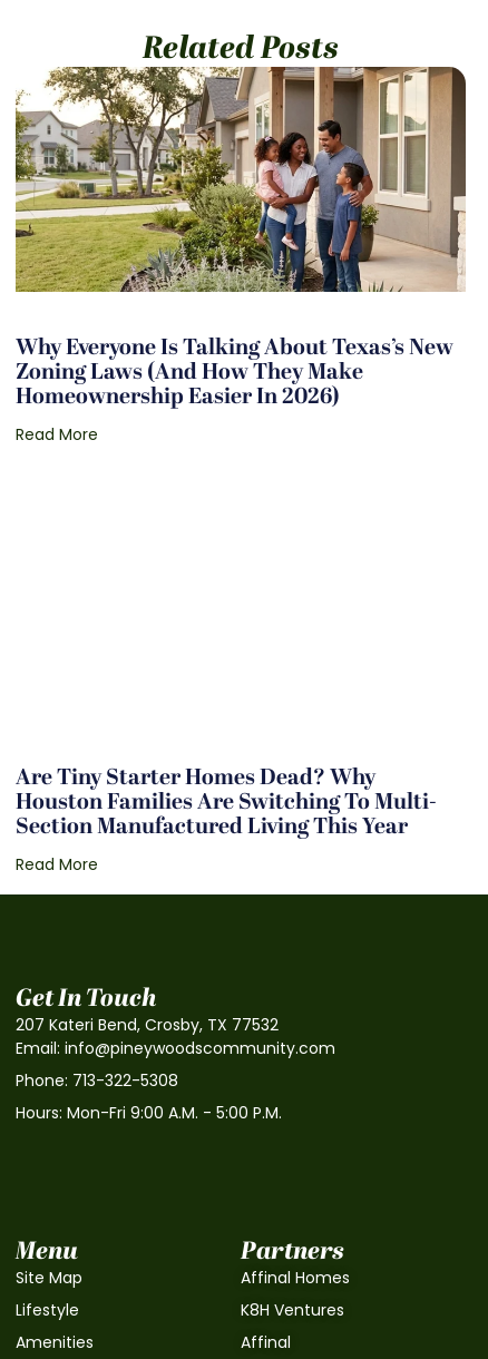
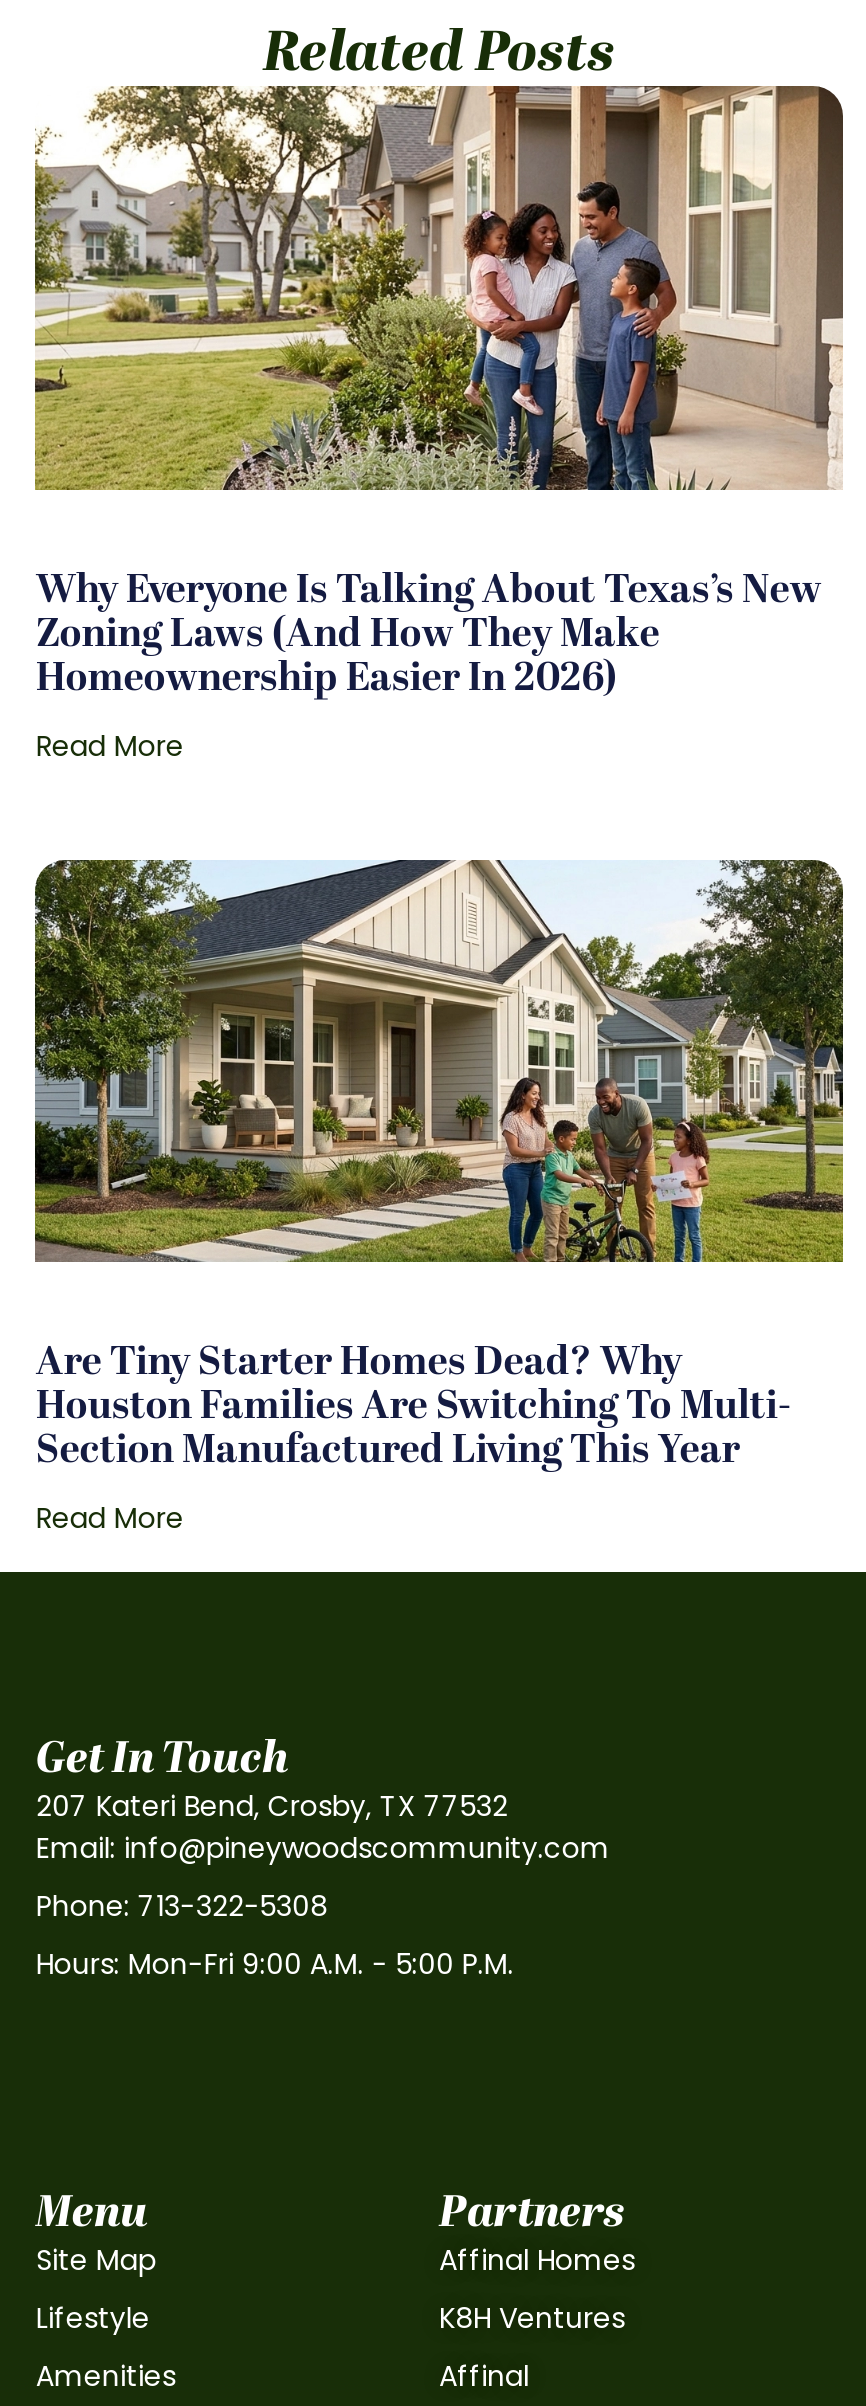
none -> [33,858,845,1264] [image]

